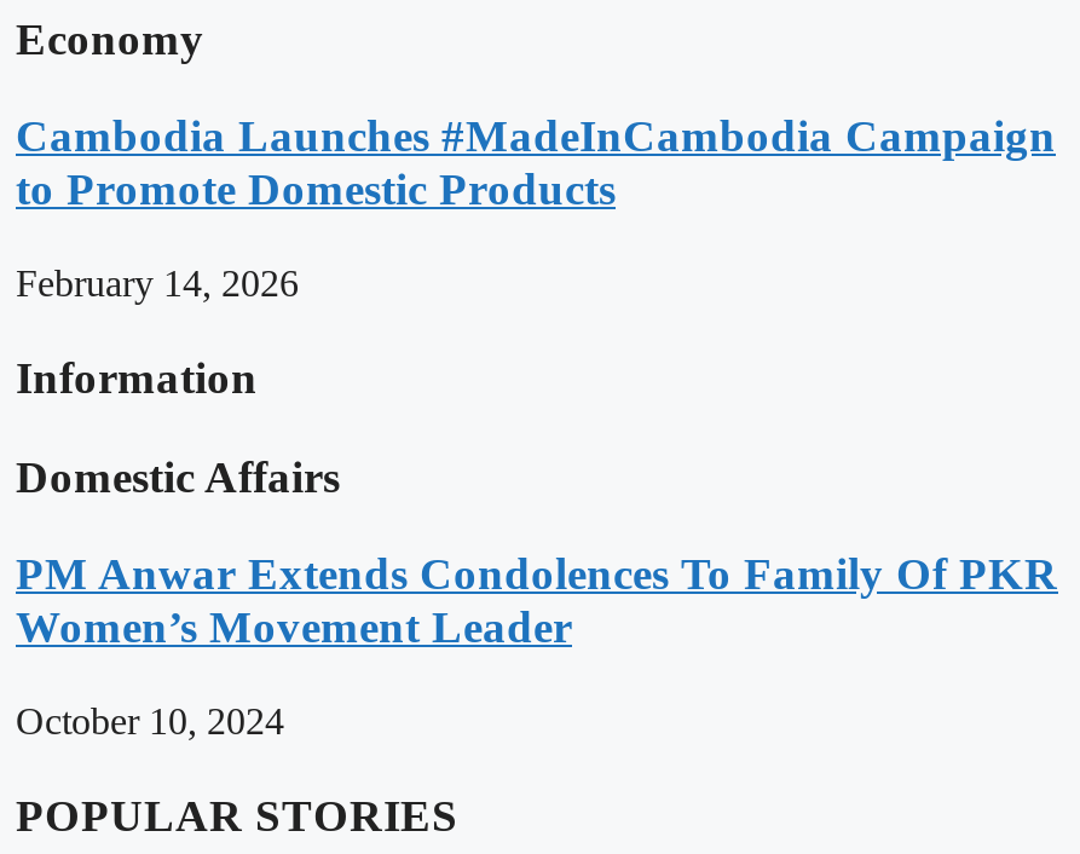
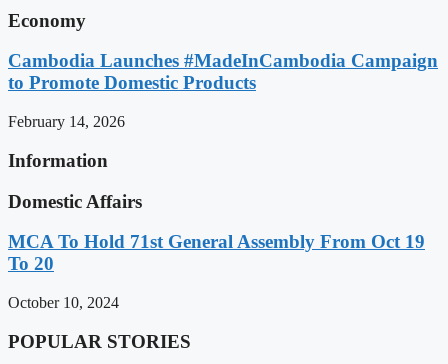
[16,549,1058,653] PM Anwar Extends Condolences To Family Of PKR | Women’s Movement Leader -> [8,231,425,274] MCA To Hold 71st General Assembly From Oct 19 | To 20

